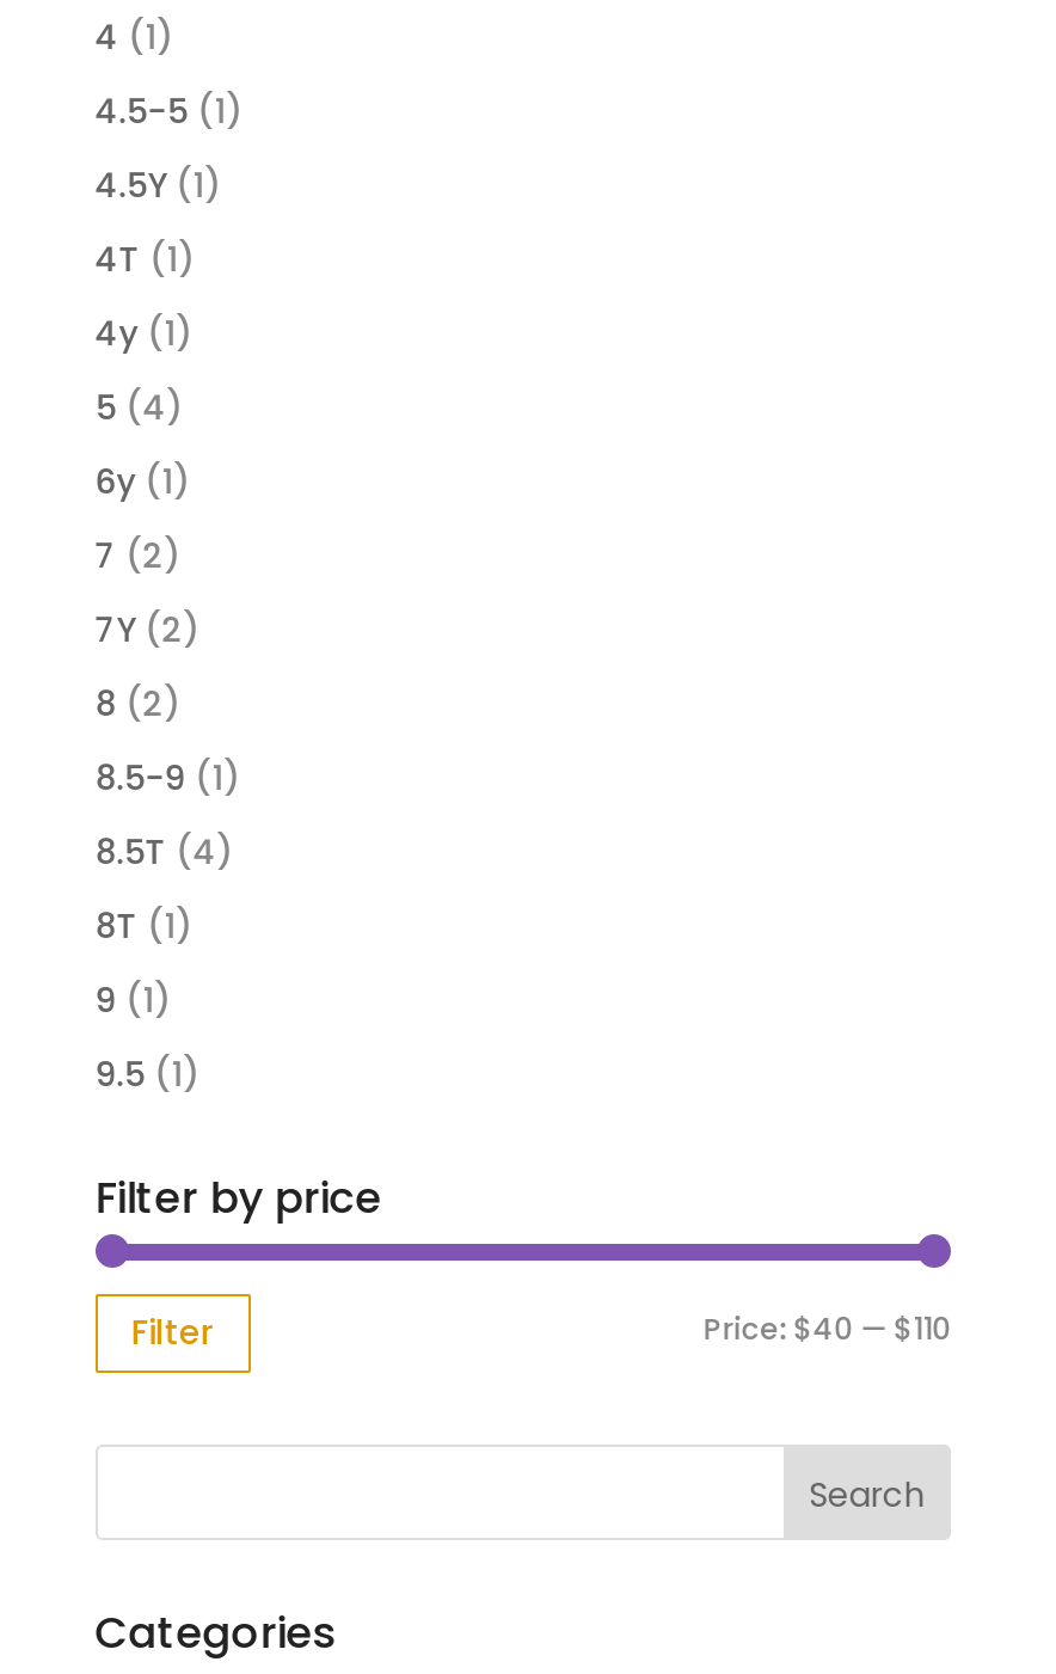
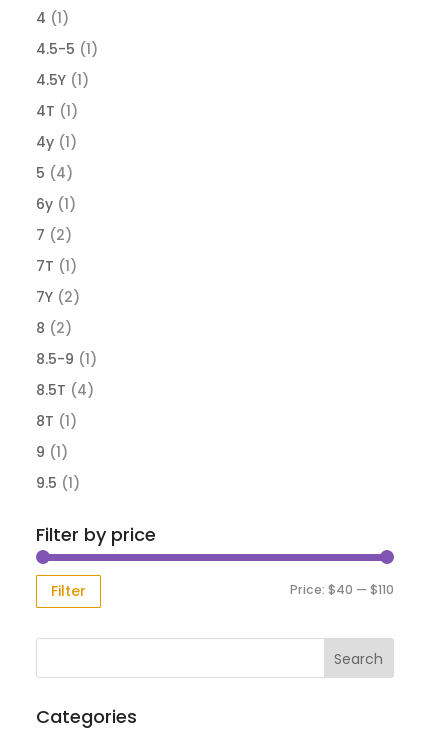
none -> [36,256,77,276] 7T (1)

